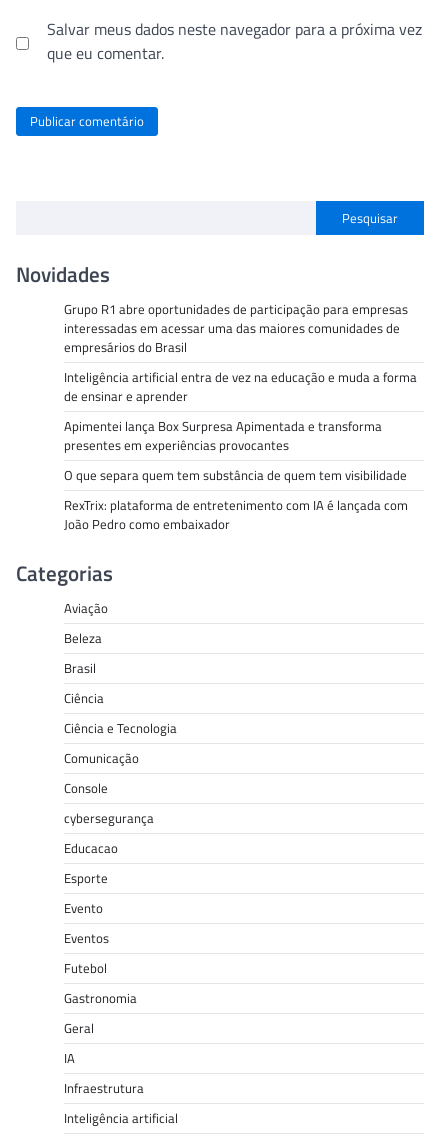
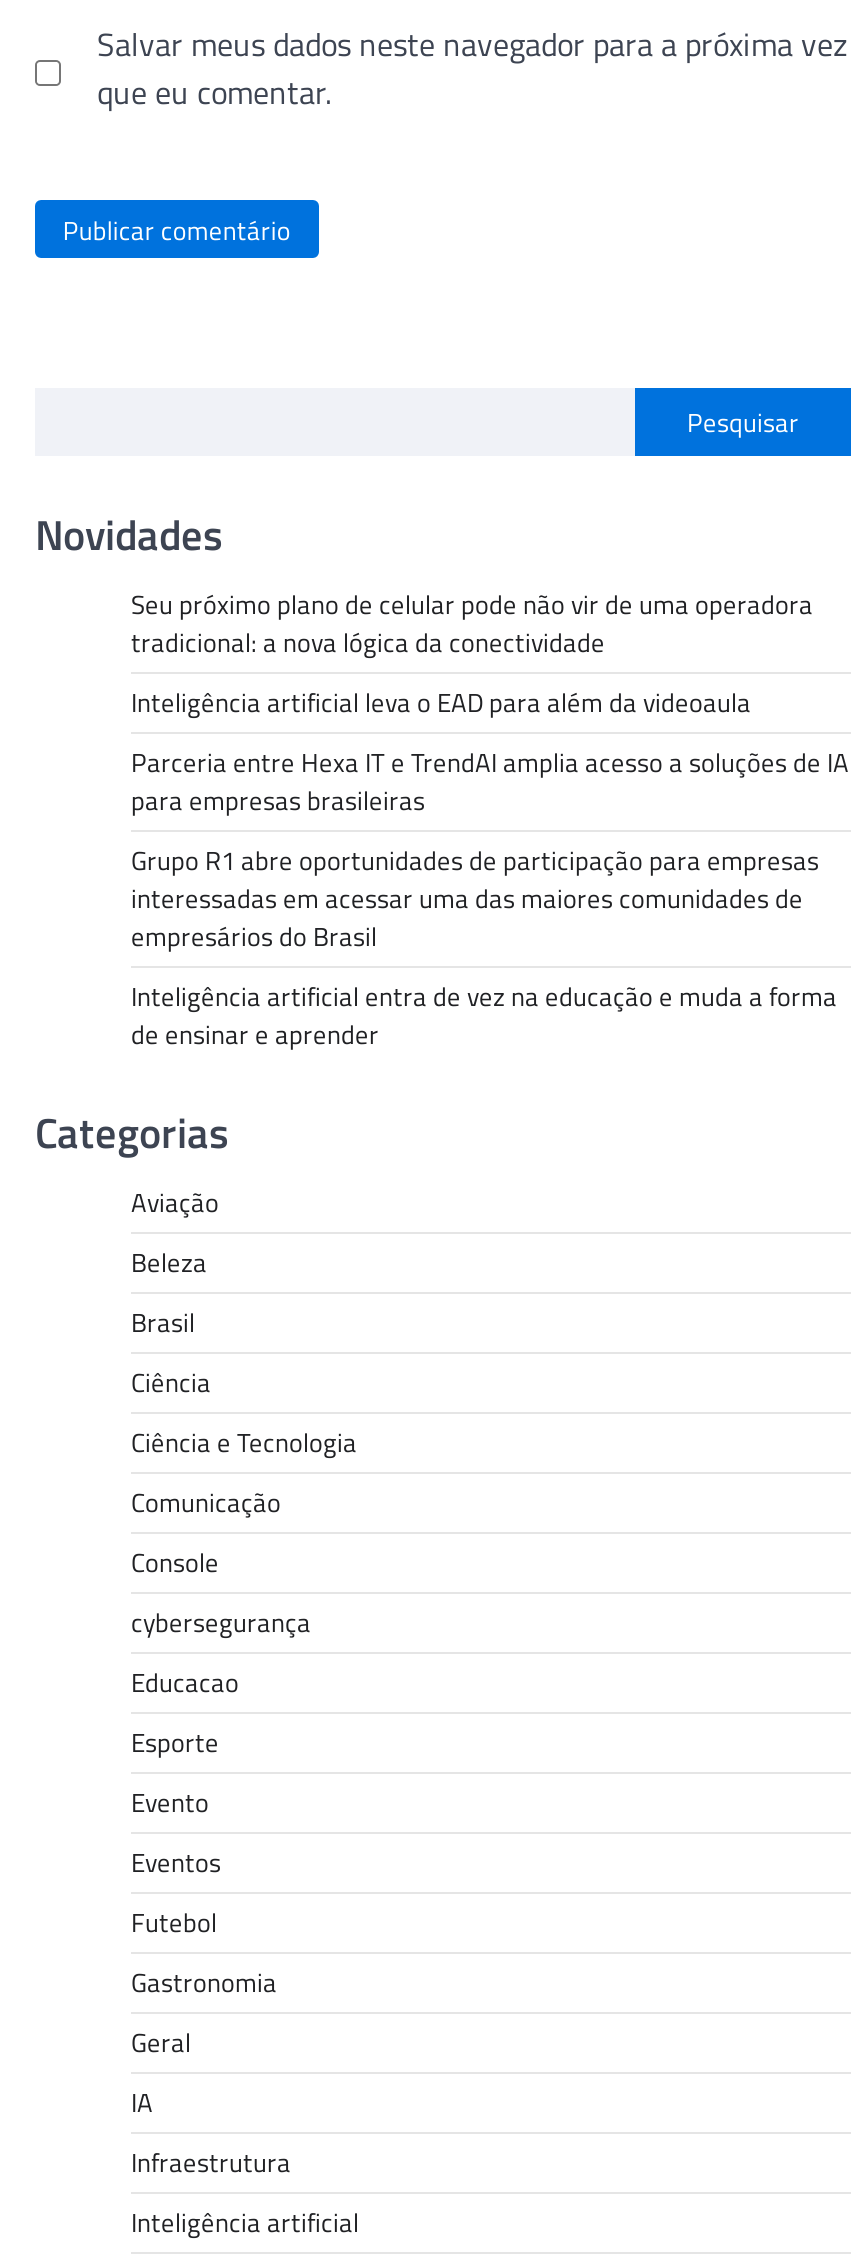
none -> [131,584,849,820] Seu próximo plano de celular pode não vir de uma operadora | tradicional: a nova lógica da conectividade | Inteligência artificial leva o EAD para além da videoaula | Parceria entre Hexa IT e TrendAI amplia acesso a soluções de IA | para empresas brasileiras
moved [64,299,417,406] -> [131,840,837,1054]: Grupo R1 abre oportunidades de participação para empresas | interessadas em acessar uma das maiores comunidades de | empresários do Brasil | Inteligência artificial entra de vez na educação e muda a forma | de ensinar e aprender
[64,416,408,534] Apimentei lança Box Surpresa Apimentada e transforma | presentes em experiências provocantes | O que separa quem tem substância de quem tem visibilidade | RexTrix: plataforma de entretenimento com IA é lançada com | João Pedro como embaixador -> none

